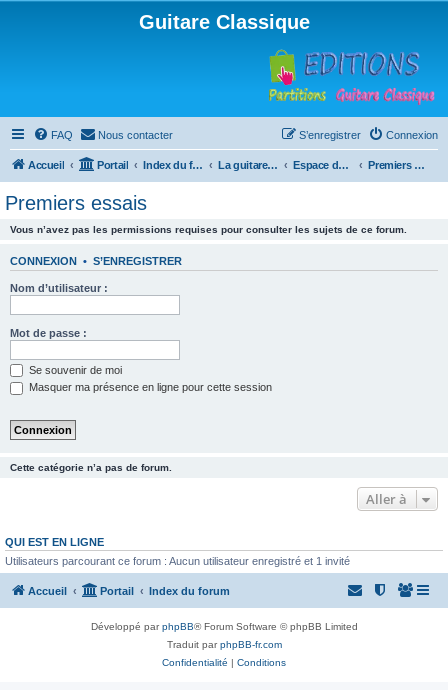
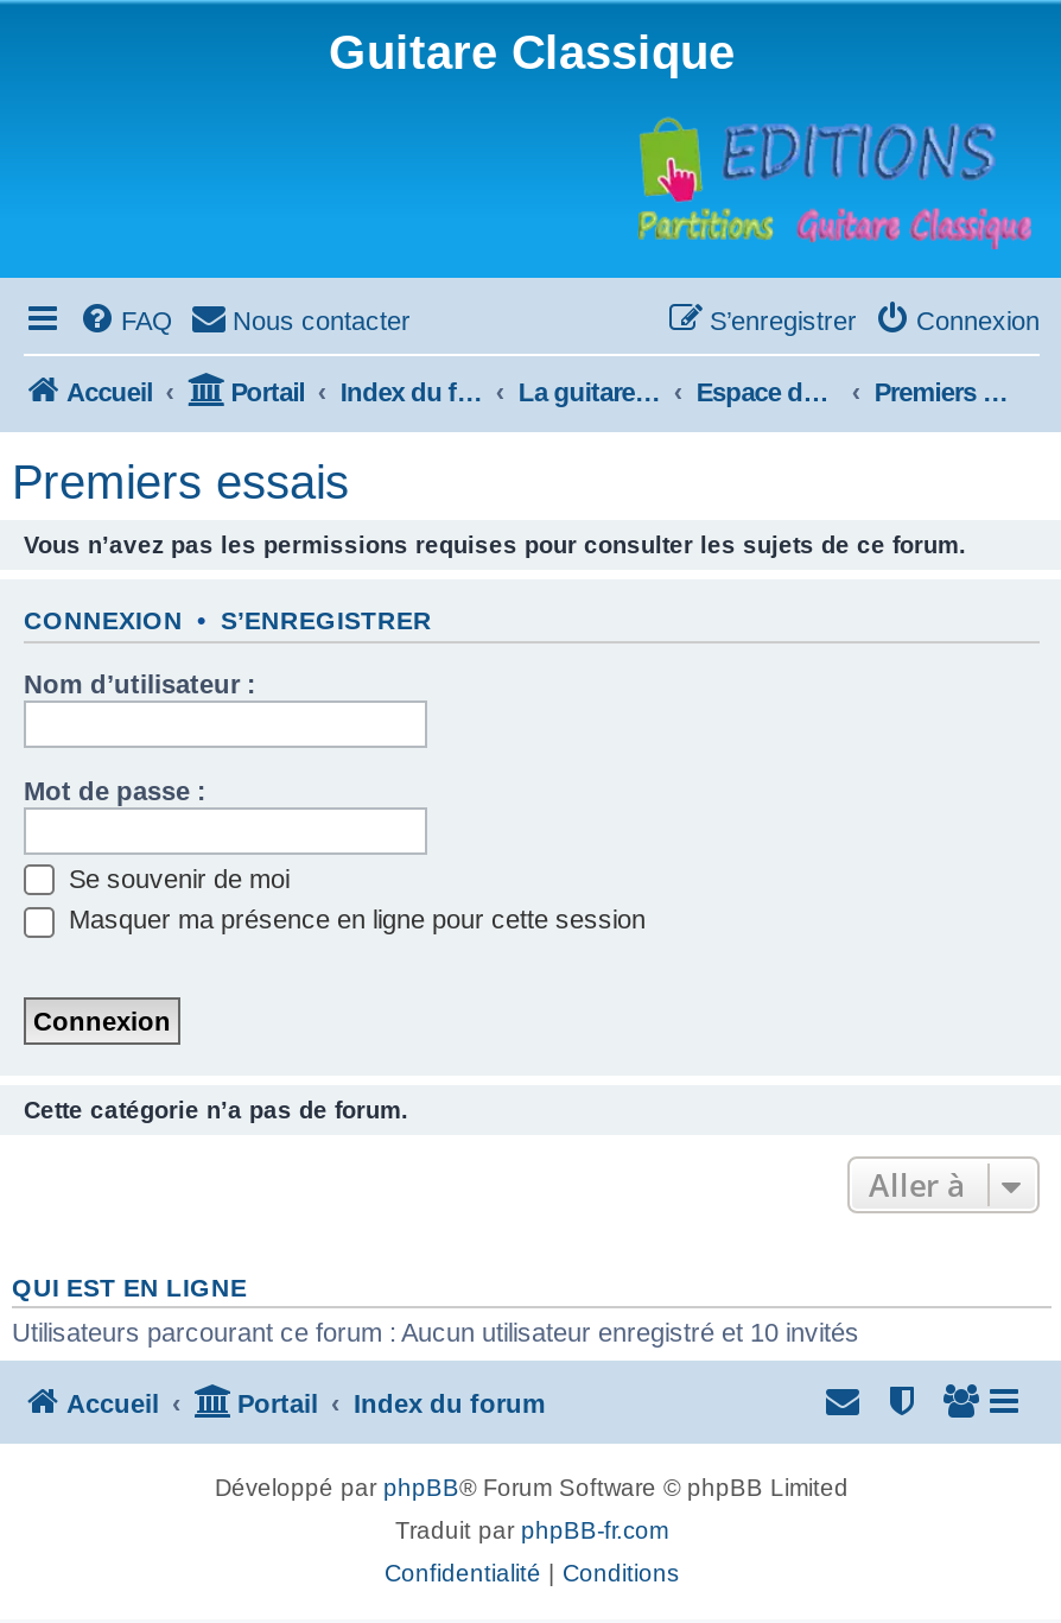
[5,555,350,567] Utilisateurs parcourant ce forum : Aucun utilisateur enregistré et 1 invité -> [12,1317,859,1346] Utilisateurs parcourant ce forum : Aucun utilisateur enregistré et 10 invités

